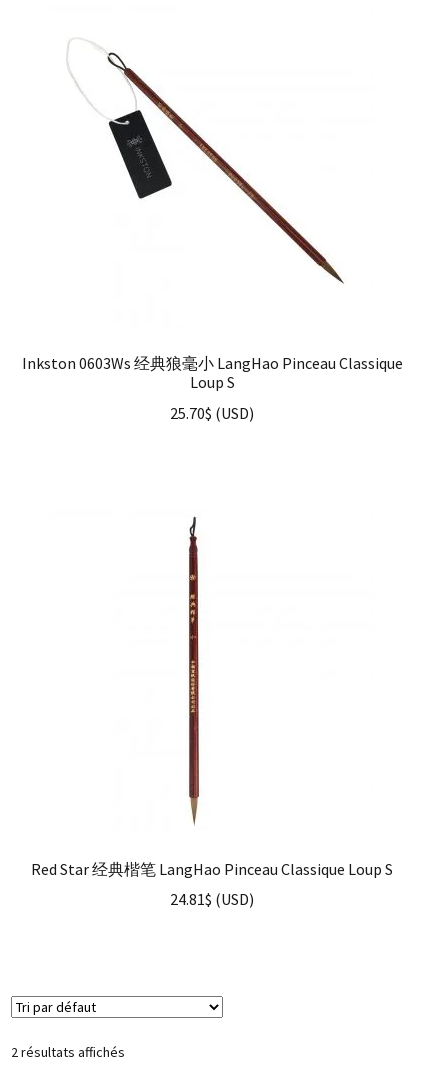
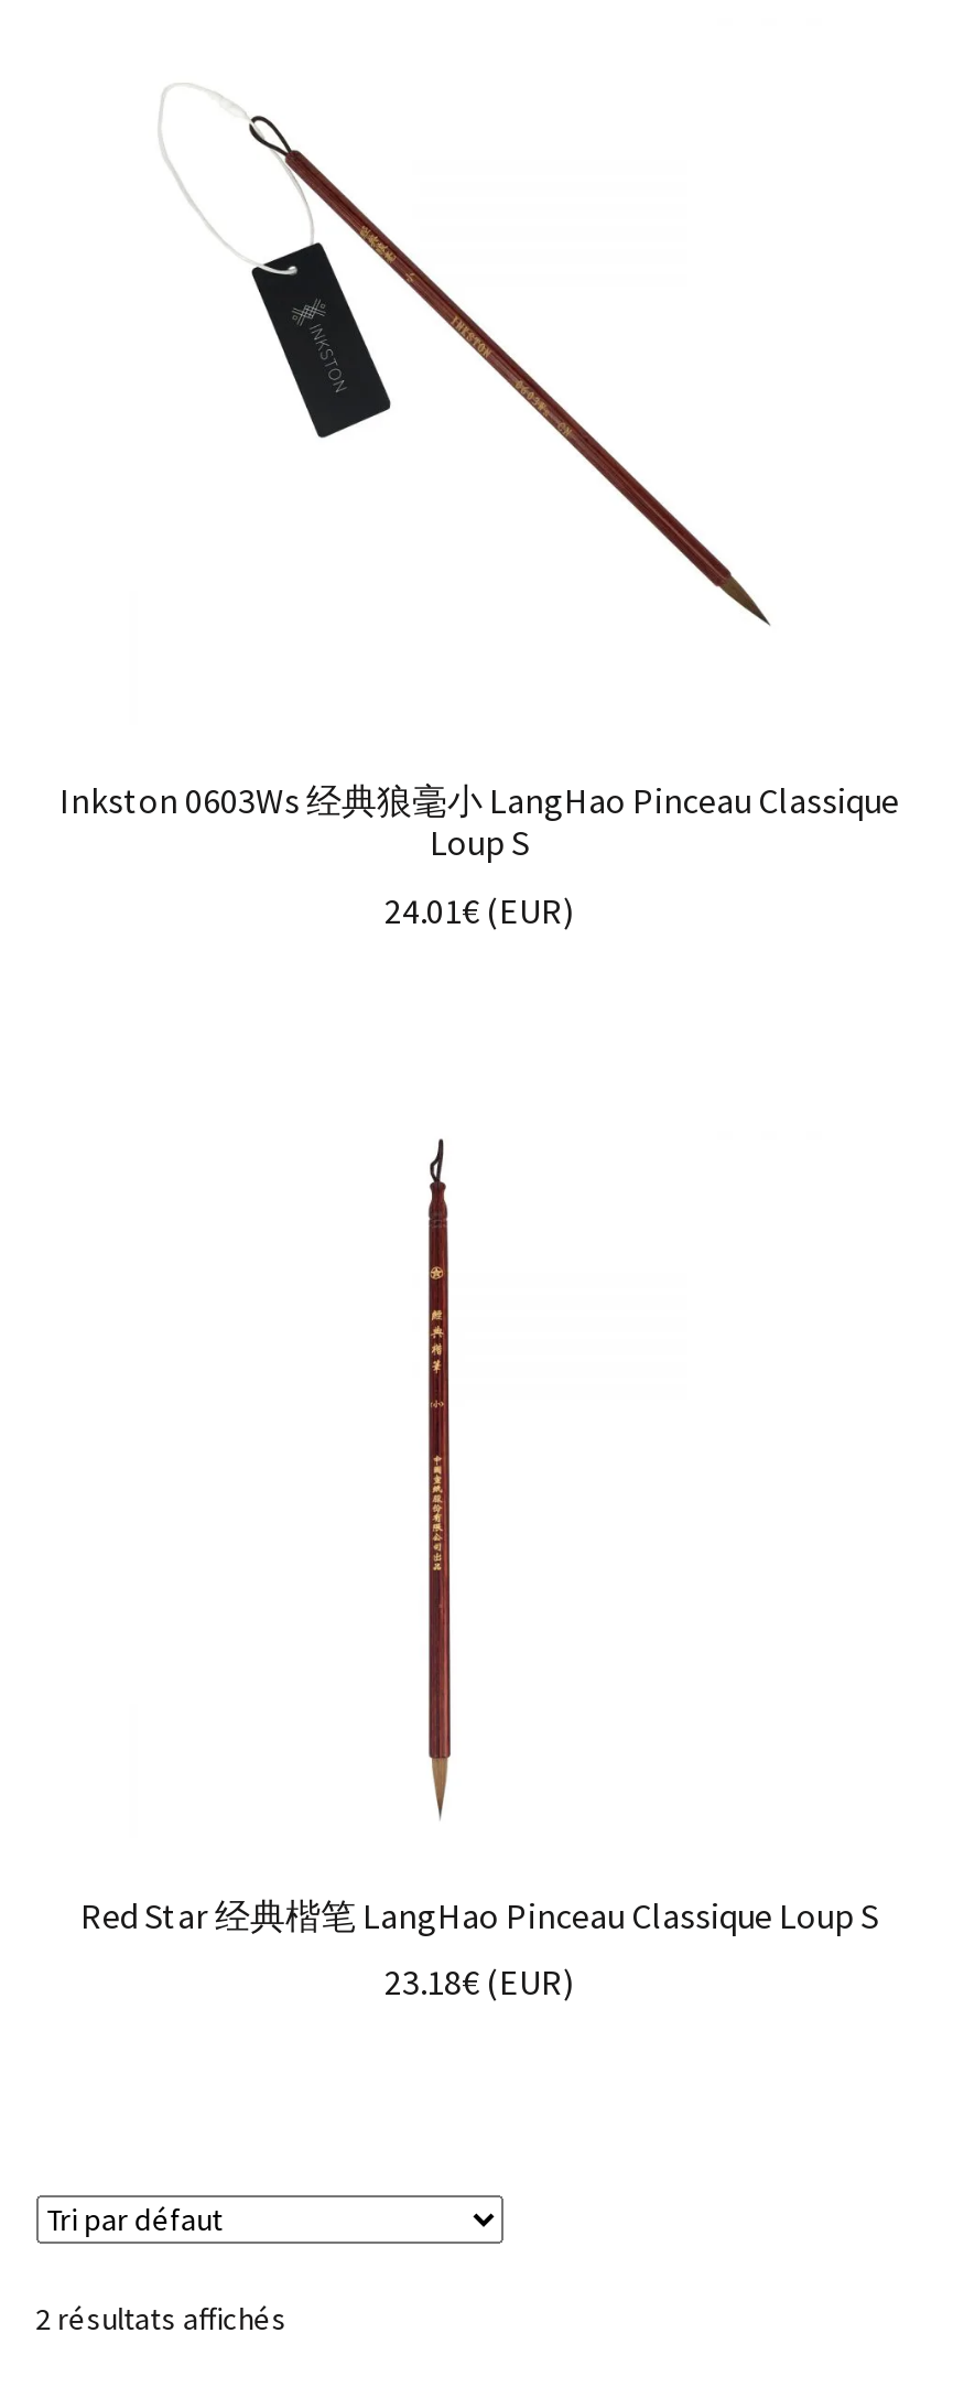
[170,403,254,423] 25.70$(USD) -> [384,888,574,932] 24.01€(EUR)
[170,889,254,909] 24.81$(USD) -> [384,1960,574,2004] 23.18€(EUR)

